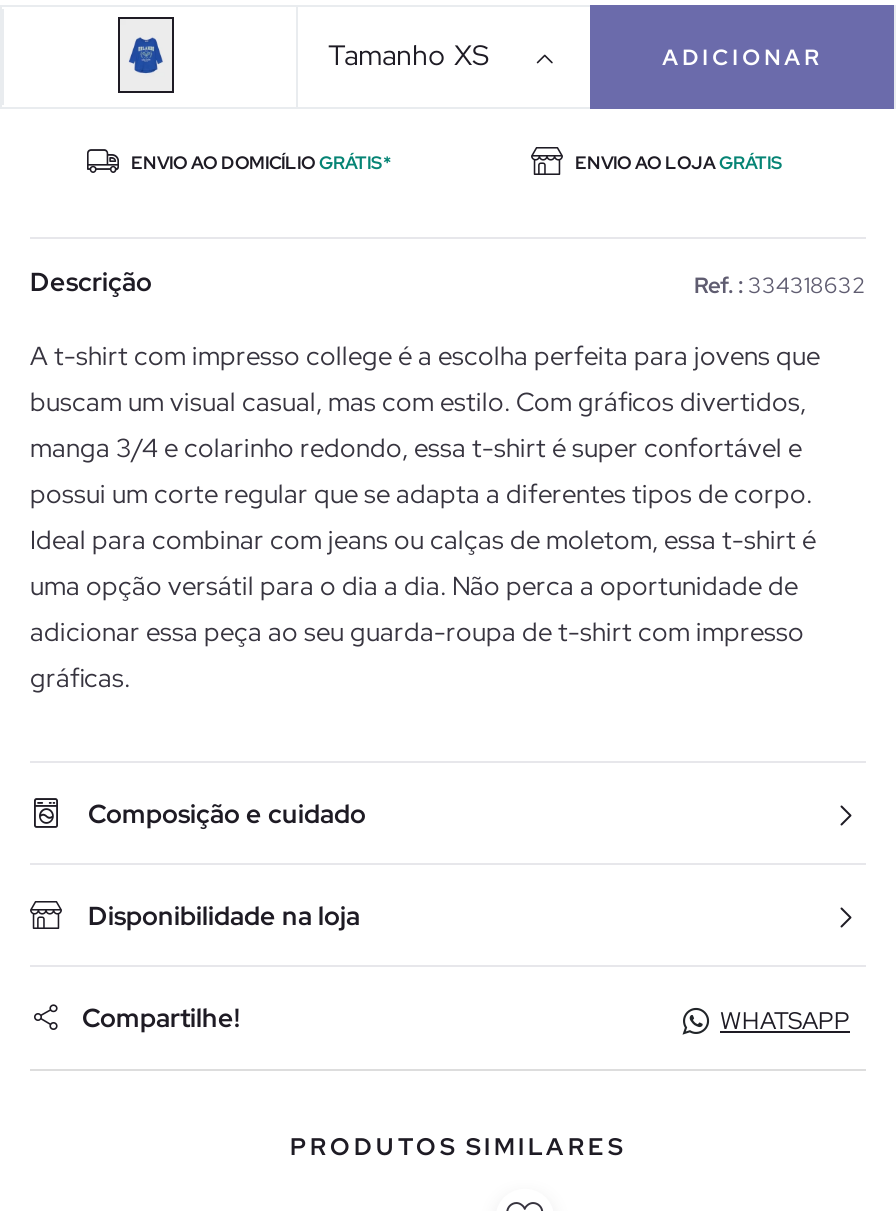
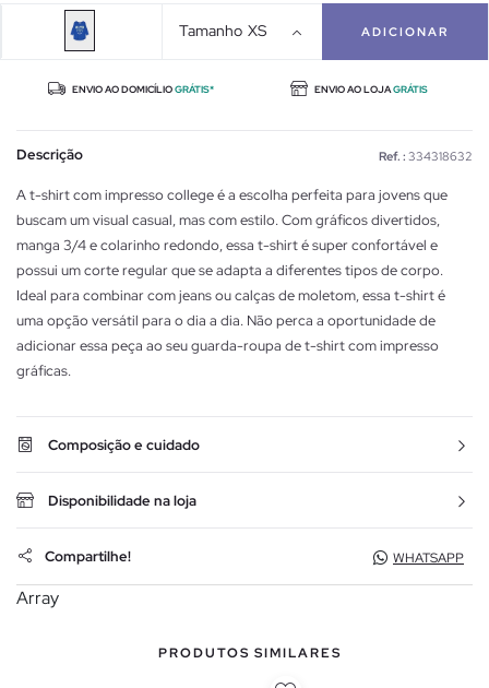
none -> [16,586,59,609] Array

